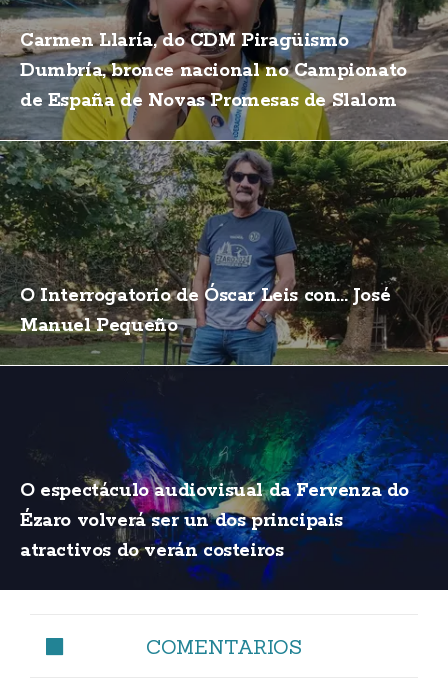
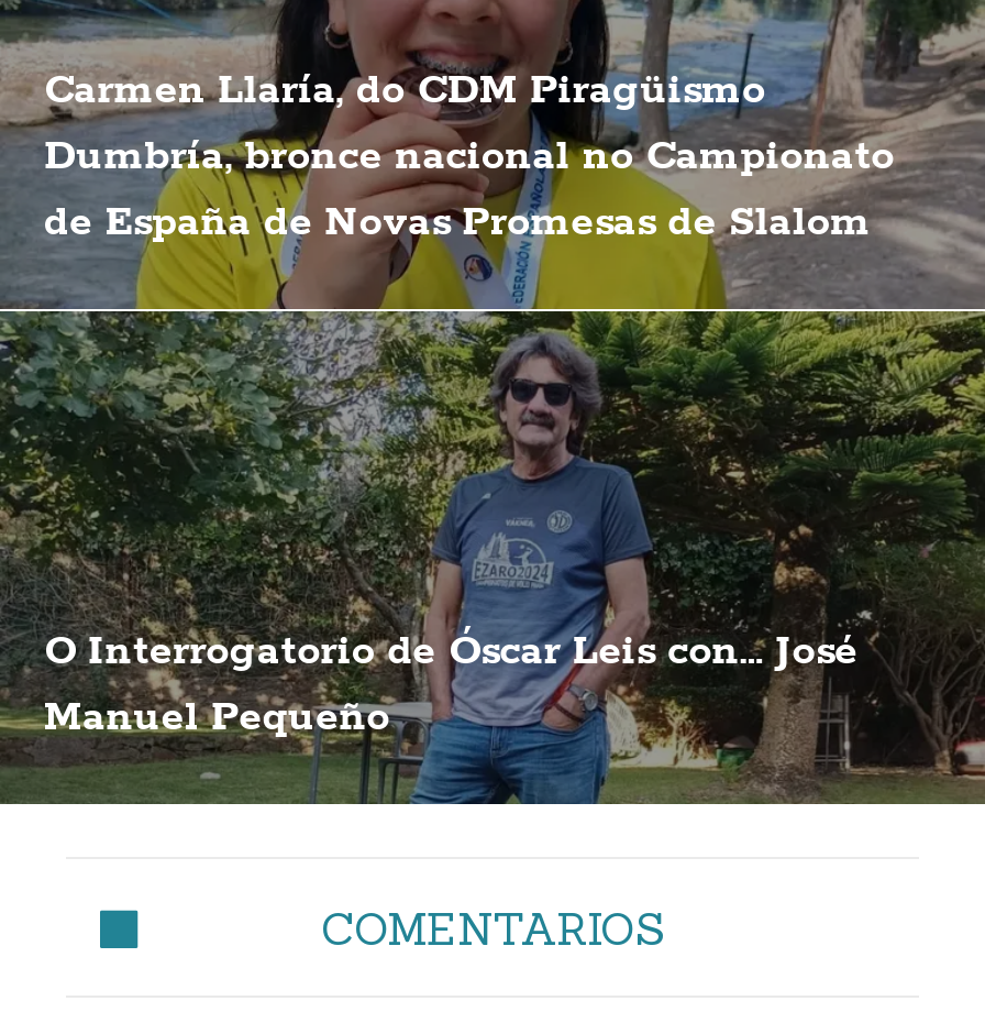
[3,365,445,591] [image] | O espectáculo audiovisual da Fervenza do | Ézaro volverá ser un dos principais | atractivos do verán costeiros -> none

